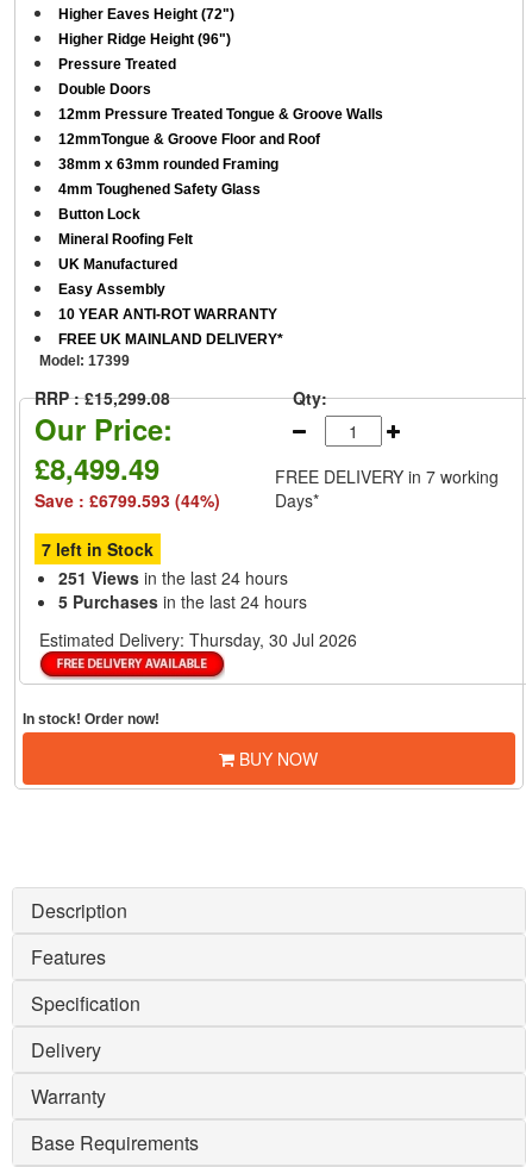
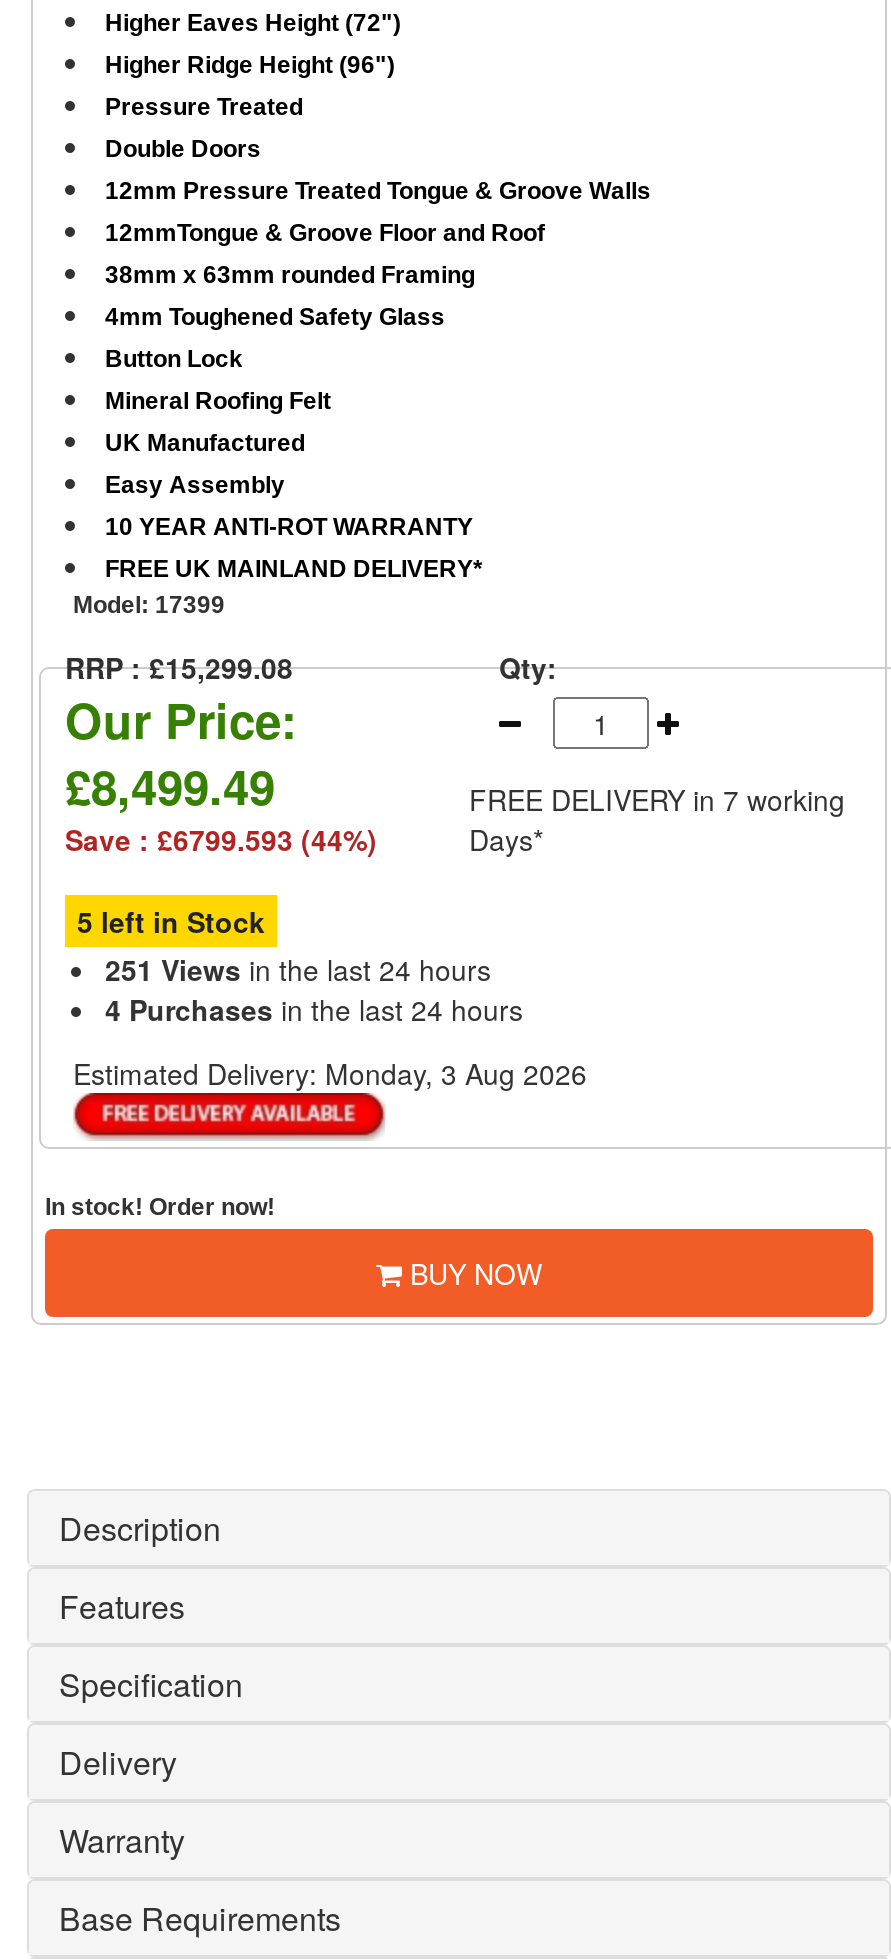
[42,537,154,561] 7 left in Stock -> [77,901,265,941] 5 left in Stock
[58,589,307,613] 5 Purchases in the last 24 hours -> [105,989,523,1029] 4 Purchases in the last 24 hours
[39,628,357,651] Estimated Delivery: Thursday, 30 Jul 2026 -> [73,1053,587,1093] Estimated Delivery: Monday, 3 Aug 2026

